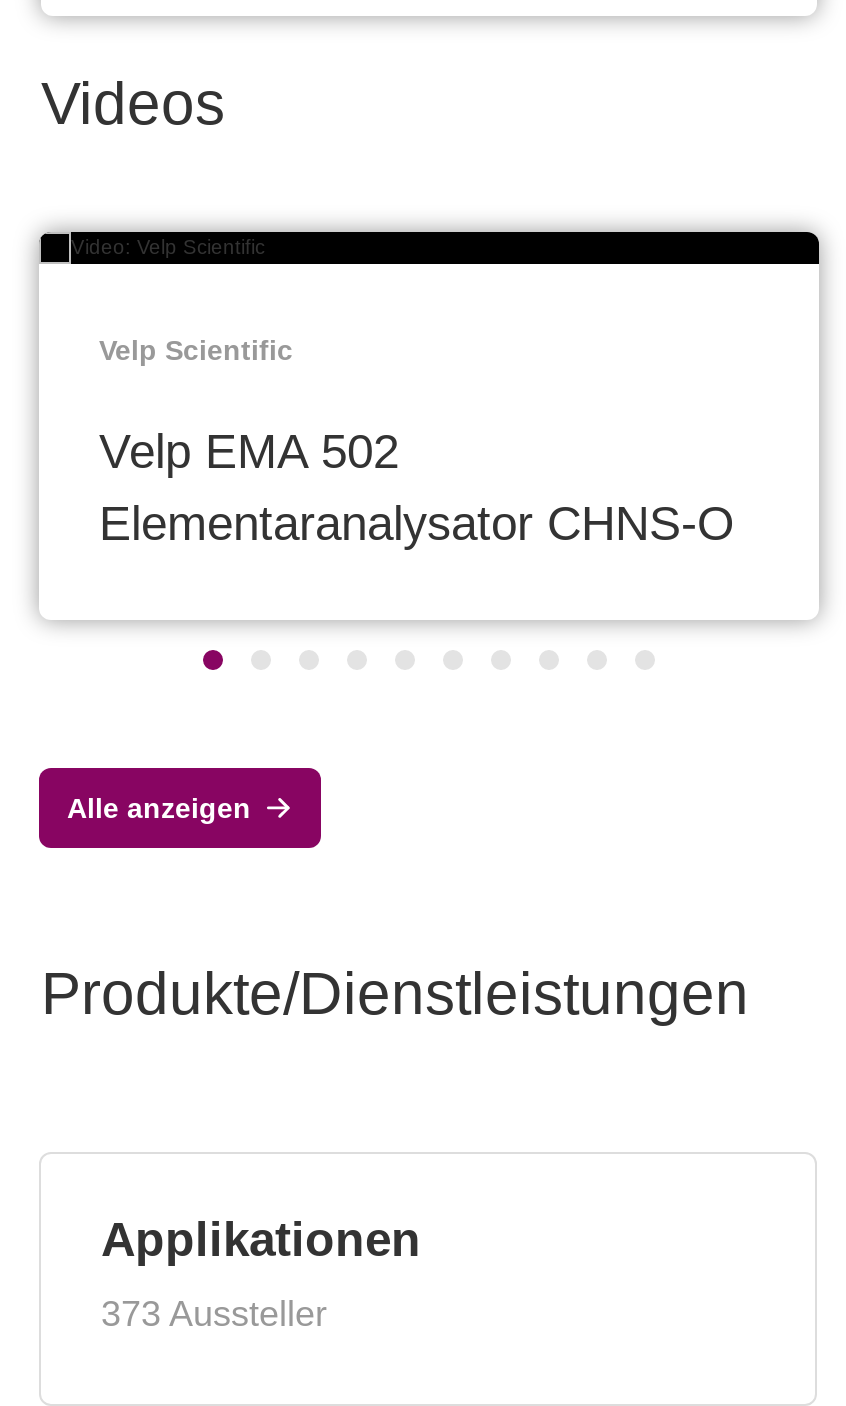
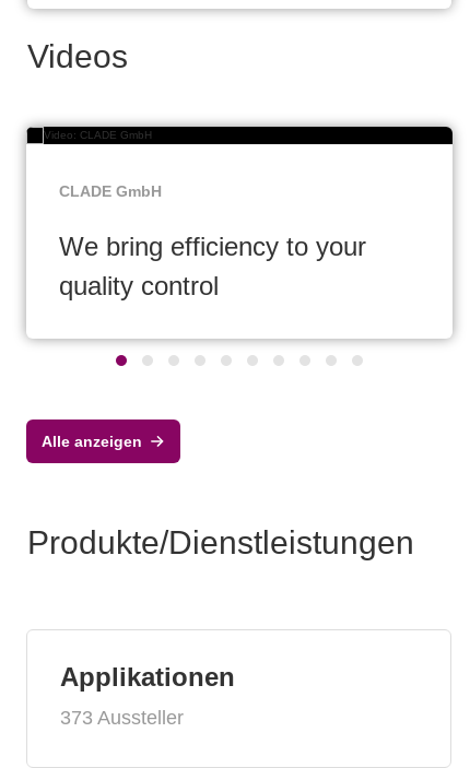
[99,333,293,365] Velp Scientific -> [59,182,162,199] CLADE GmbH
[99,423,735,549] Velp EMA 502 | Elementaranalysator CHNS-O -> [59,231,366,300] We bring efficiency to your | quality control

